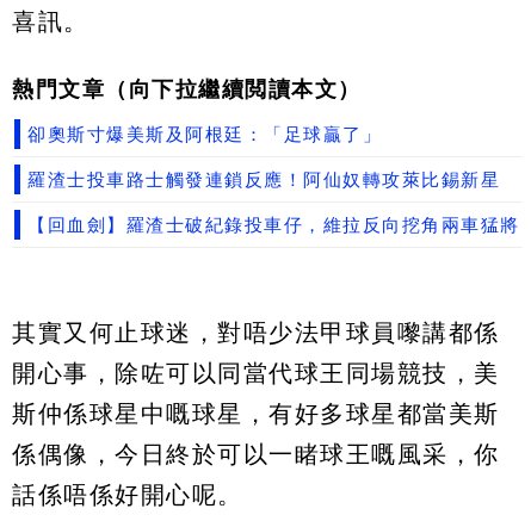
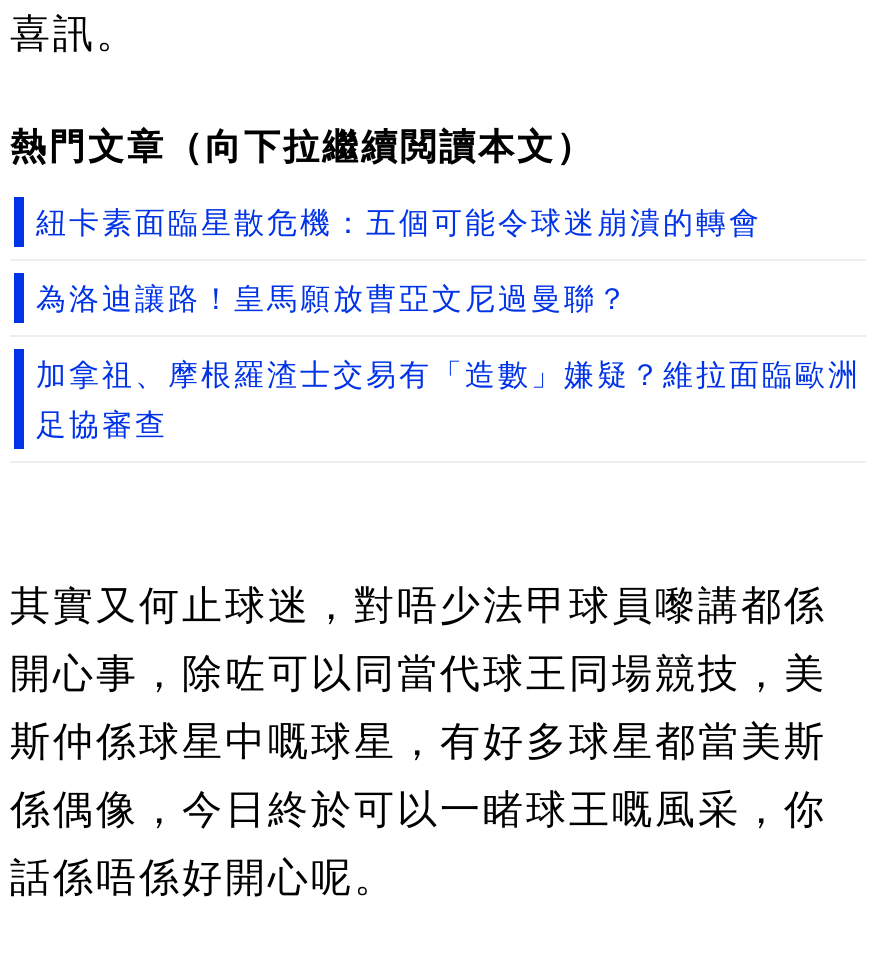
[27,124,520,235] 卻奧斯寸爆美斯及阿根廷：「足球贏了」 | 羅渣士投車路士觸發連鎖反應！阿仙奴轉攻萊比錫新星 | 【回血劍】羅渣士破紀錄投車仔，維拉反向挖角兩車猛將 -> [36,205,861,441] 紐卡素面臨星散危機：五個可能令球迷崩潰的轉會 | 為洛迪讓路！皇馬願放曹亞文尼過曼聯？ | 加拿祖、摩根羅渣士交易有「造數」嫌疑？維拉面臨歐洲 | 足協審查

